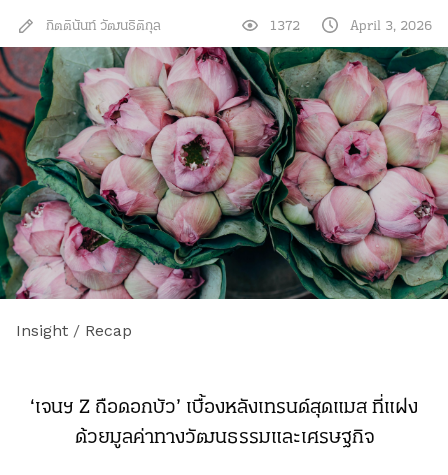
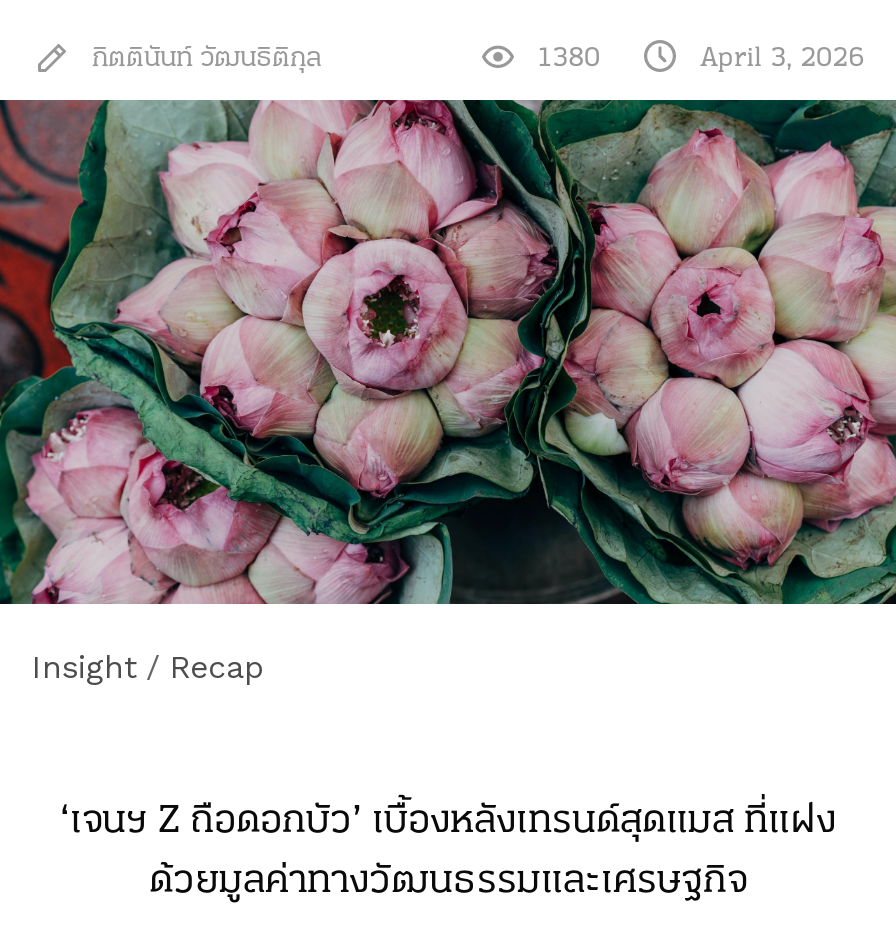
[270,15,300,36] 1372 -> [538,37,600,79] 1380

